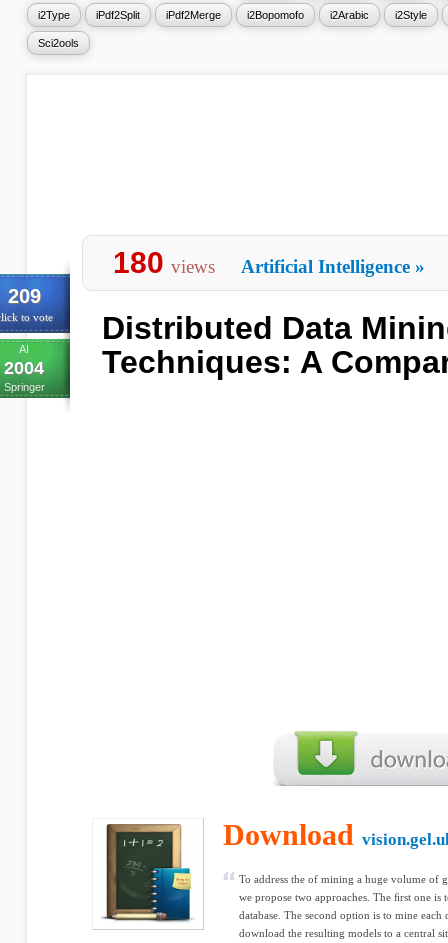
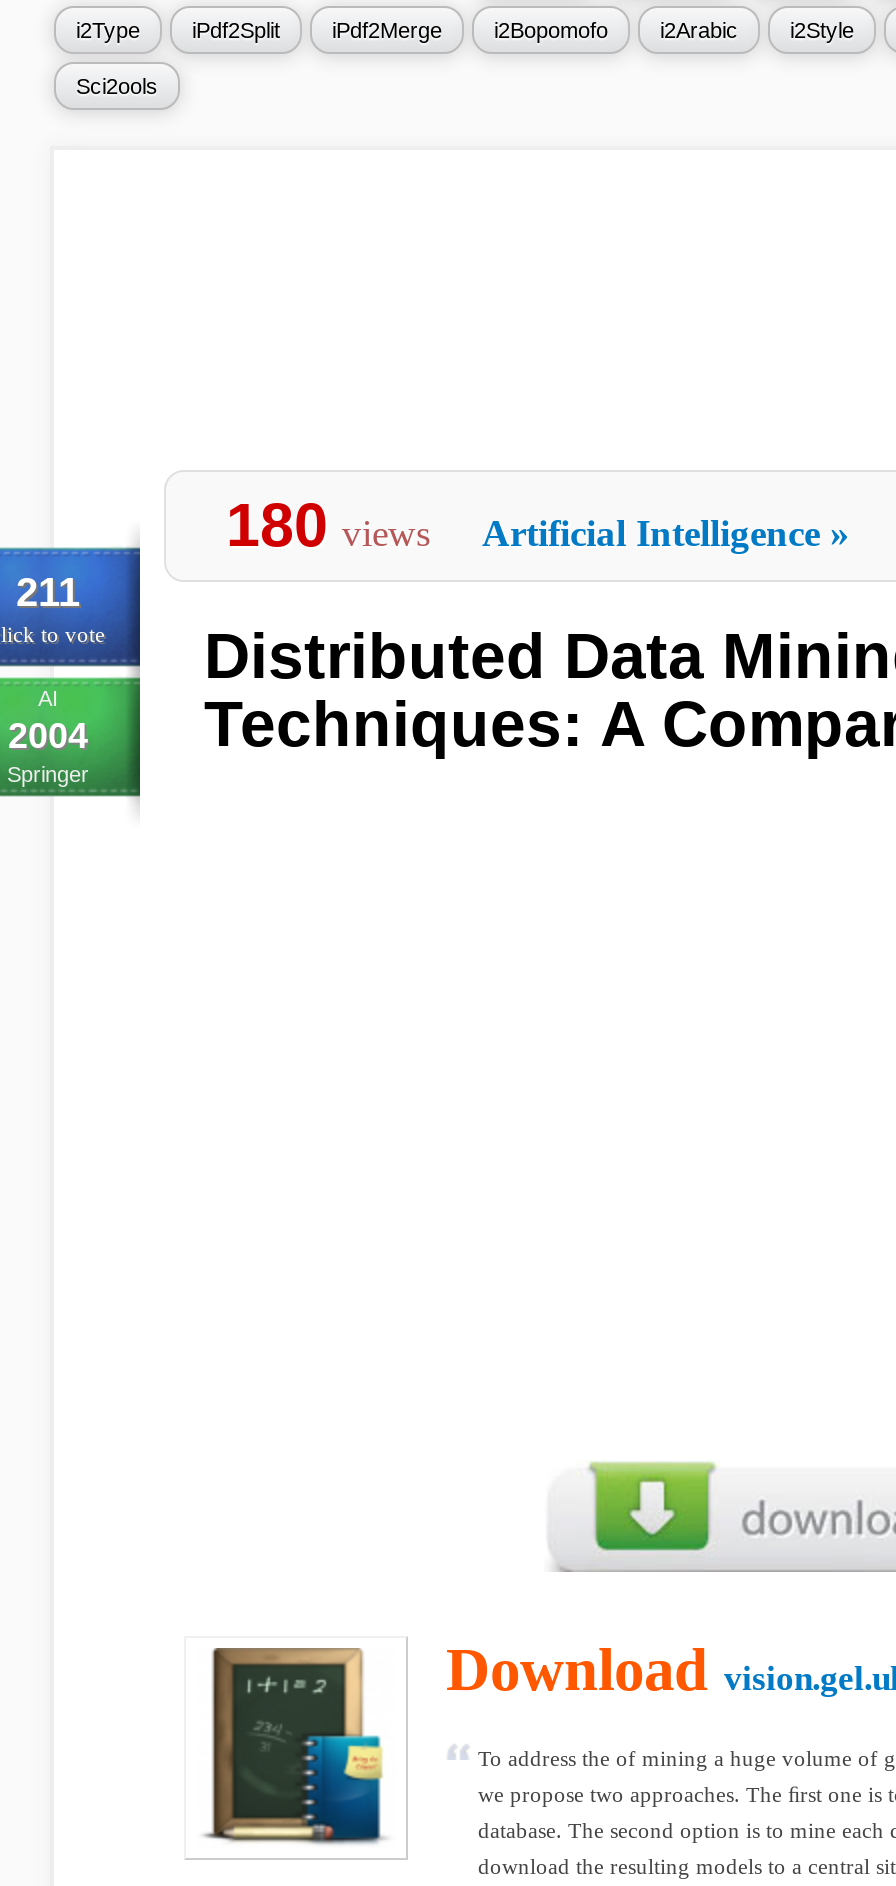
[7,285,40,307] 209 -> [16,570,80,614] 211

